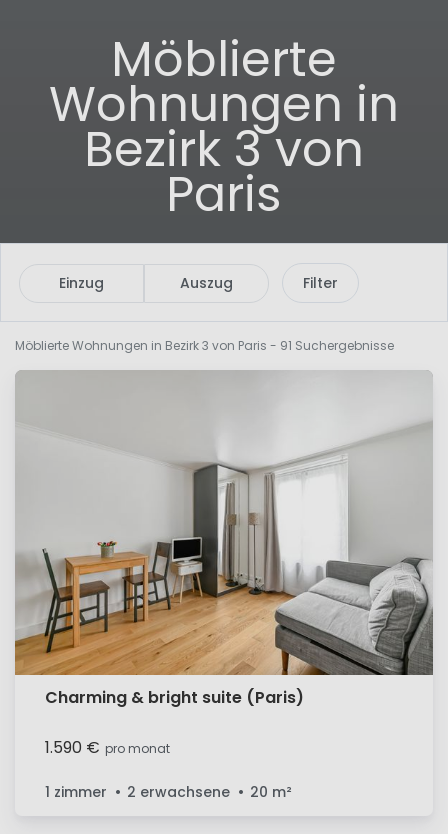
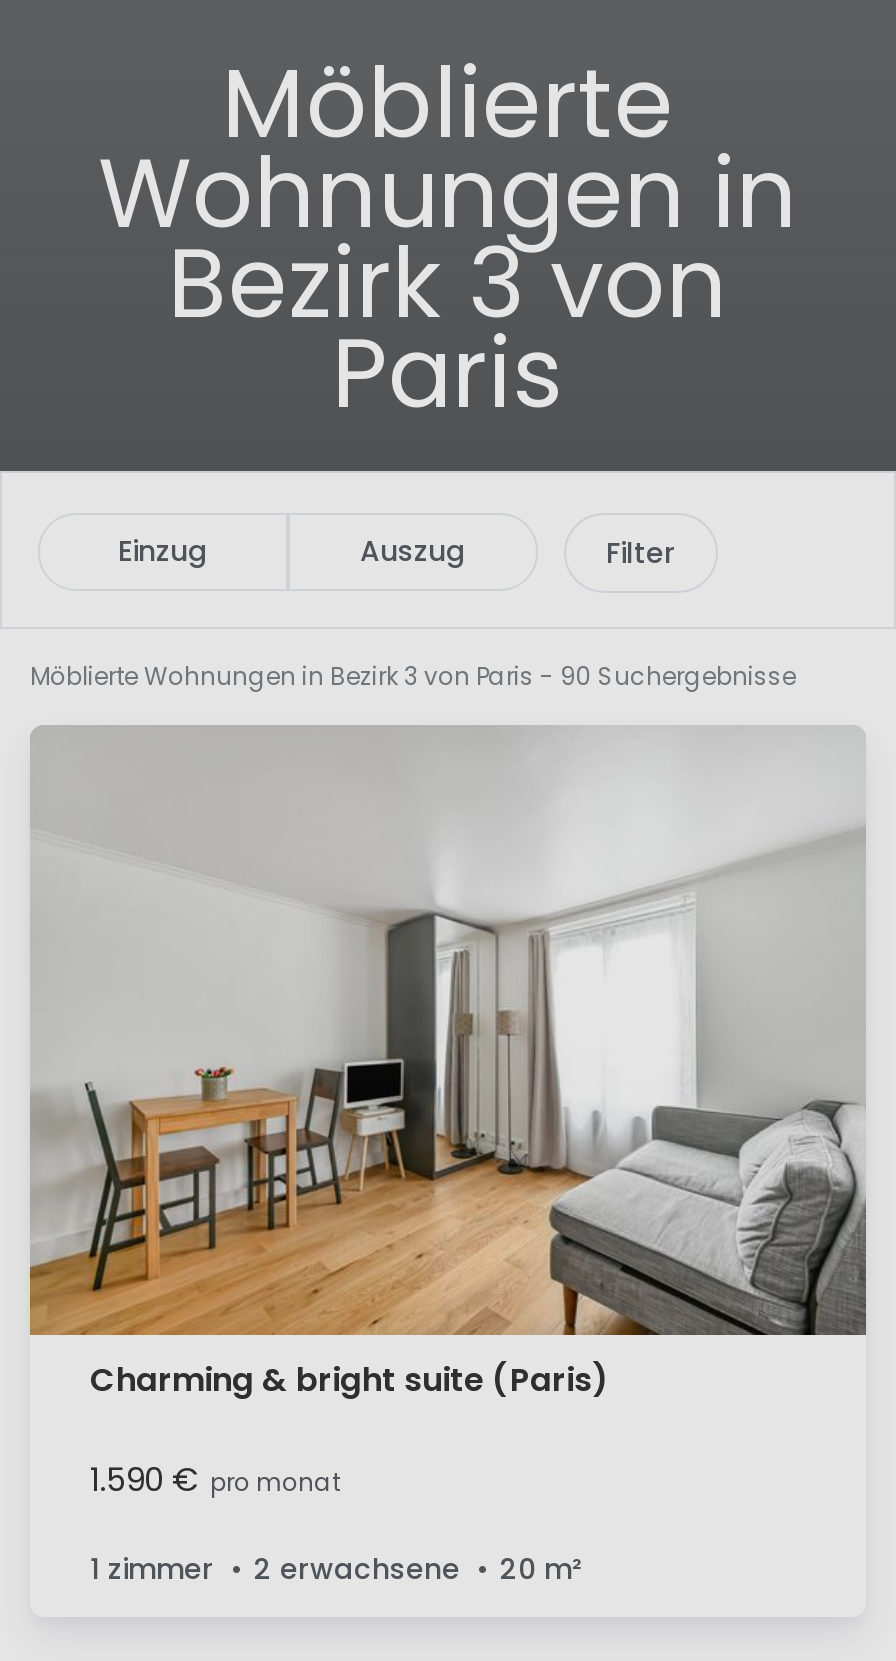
[15,337,394,354] Möblierte Wohnungen in Bezirk 3 von Paris - 91 Suchergebnisse -> [30,660,796,694] Möblierte Wohnungen in Bezirk 3 von Paris - 90 Suchergebnisse

